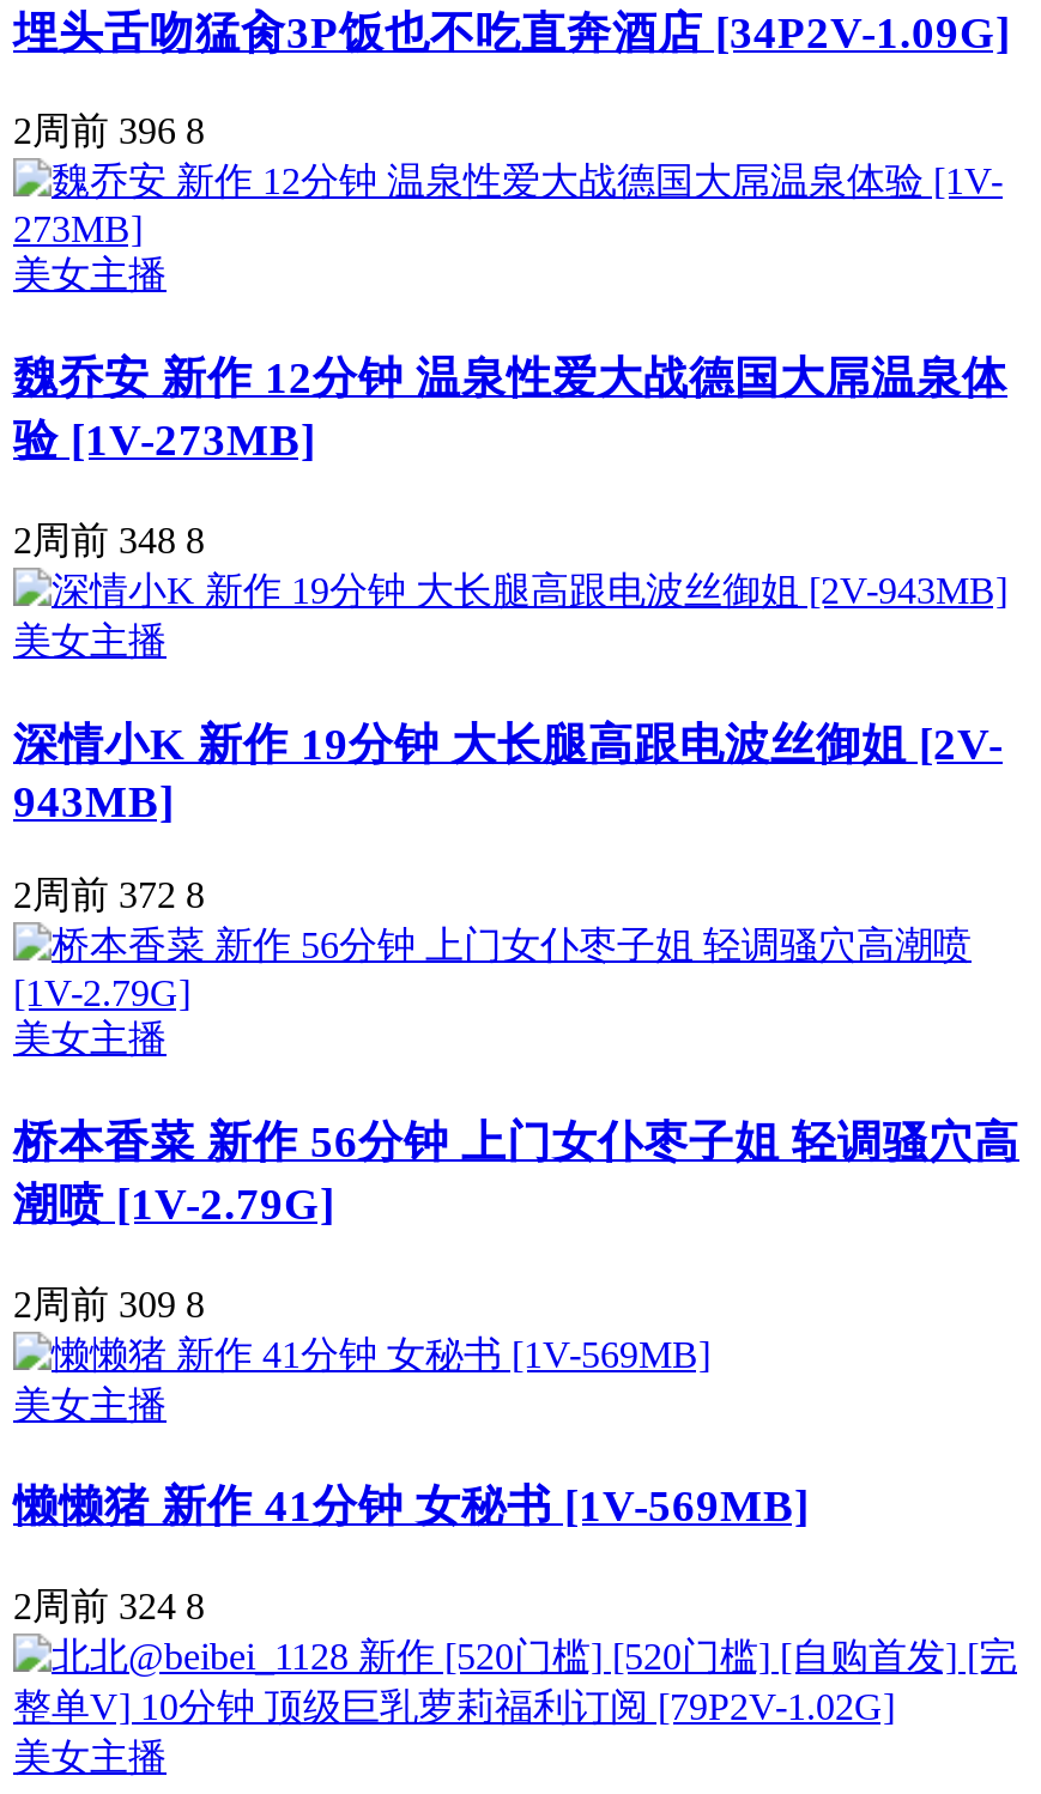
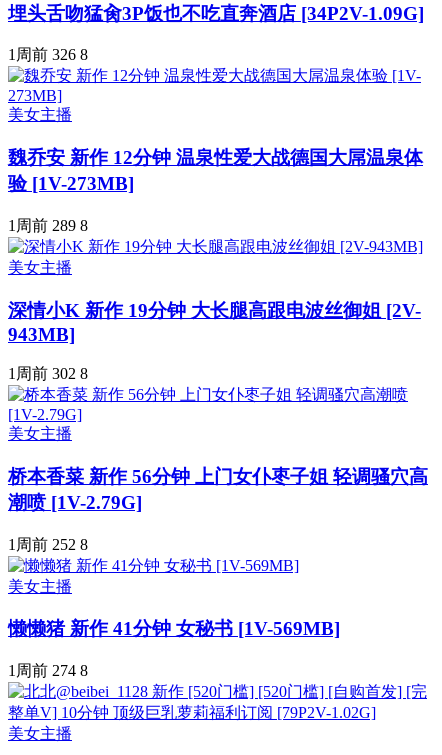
[13,111,205,152] 2周前396 8 -> [8,46,88,63] 1周前326 8
[13,519,205,560] 2周前348 8 -> [8,217,88,234] 1周前289 8
[13,875,205,915] 2周前372 8 -> [8,365,88,382] 1周前302 8
[13,1283,205,1324] 2周前309 8 -> [8,536,88,553] 1周前252 8
[13,1586,205,1627] 2周前324 8 -> [8,662,88,679] 1周前274 8

